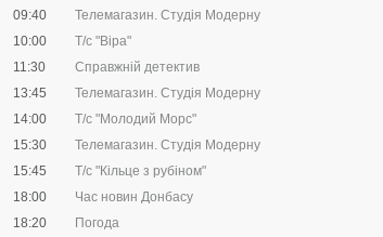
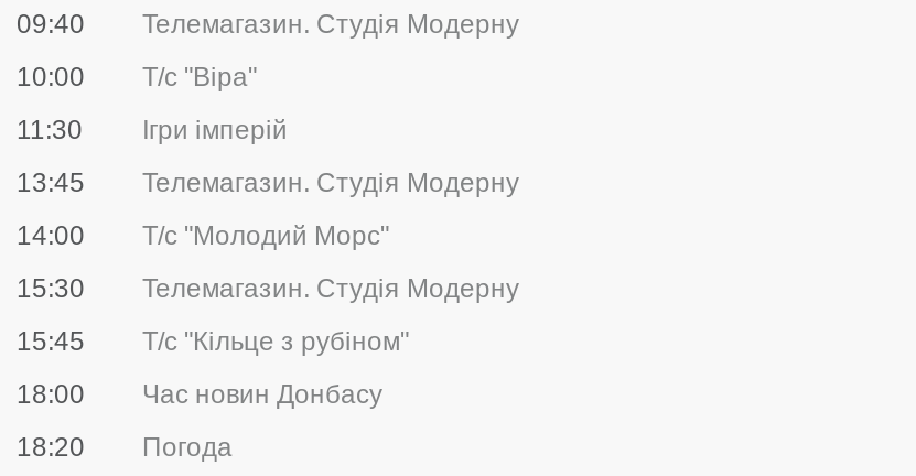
[75,60,200,75] Справжній детектив -> [142,115,288,146] Ігри імперій

